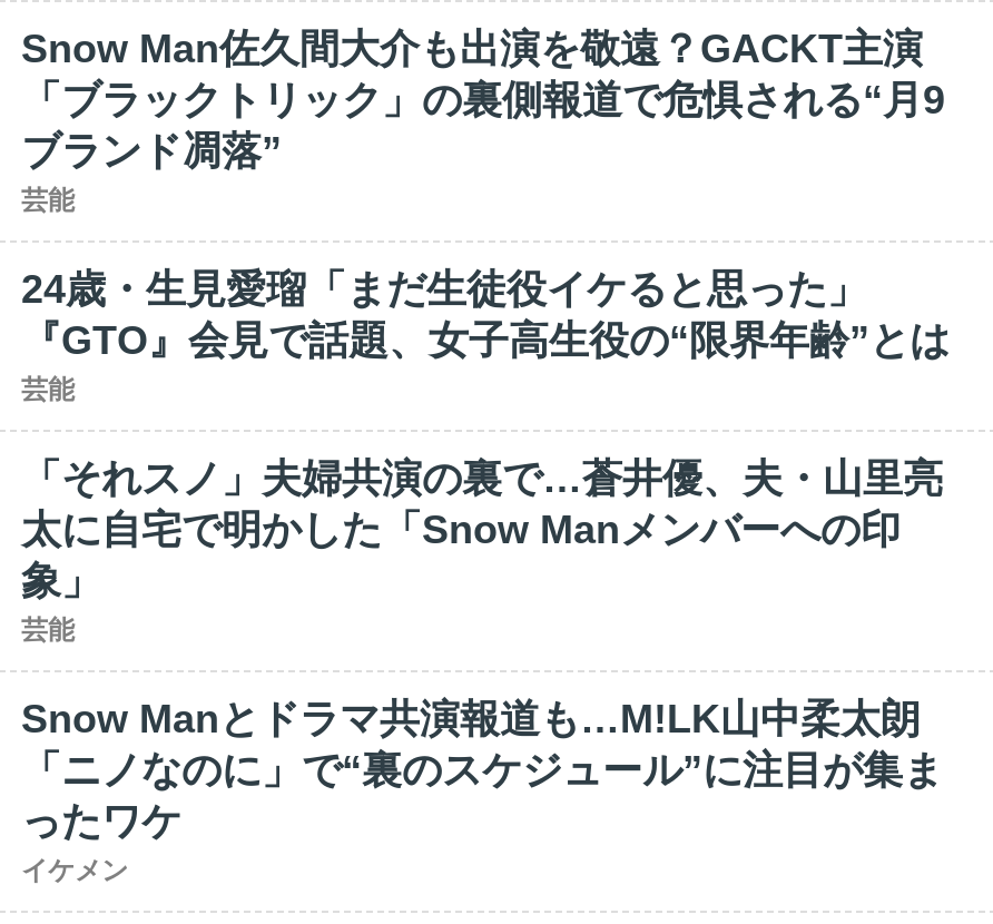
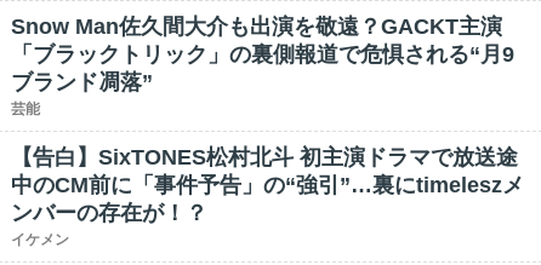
[21,267,950,844] 24歳・生見愛瑠「まだ生徒役イケると思った」 | 『GTO』会見で話題、女子高生役の“限界年齢”とは | 芸能 | 「それスノ」夫婦共演の裏で…蒼井優、夫・山里亮 | 太に自宅で明かした「Snow Manメンバーへの印 | 象」 | 芸能 | Snow Manとドラマ共演報道も…M!LK山中柔太朗 | 「ニノなのに」で“裏のスケジュール”に注目が集ま | ったワケ -> [11,145,524,225] 【告白】SixTONES松村北斗 初主演ドラマで放送途 | 中のCM前に「事件予告」の“強引”…裏にtimeleszメ | ンバーの存在が！？

